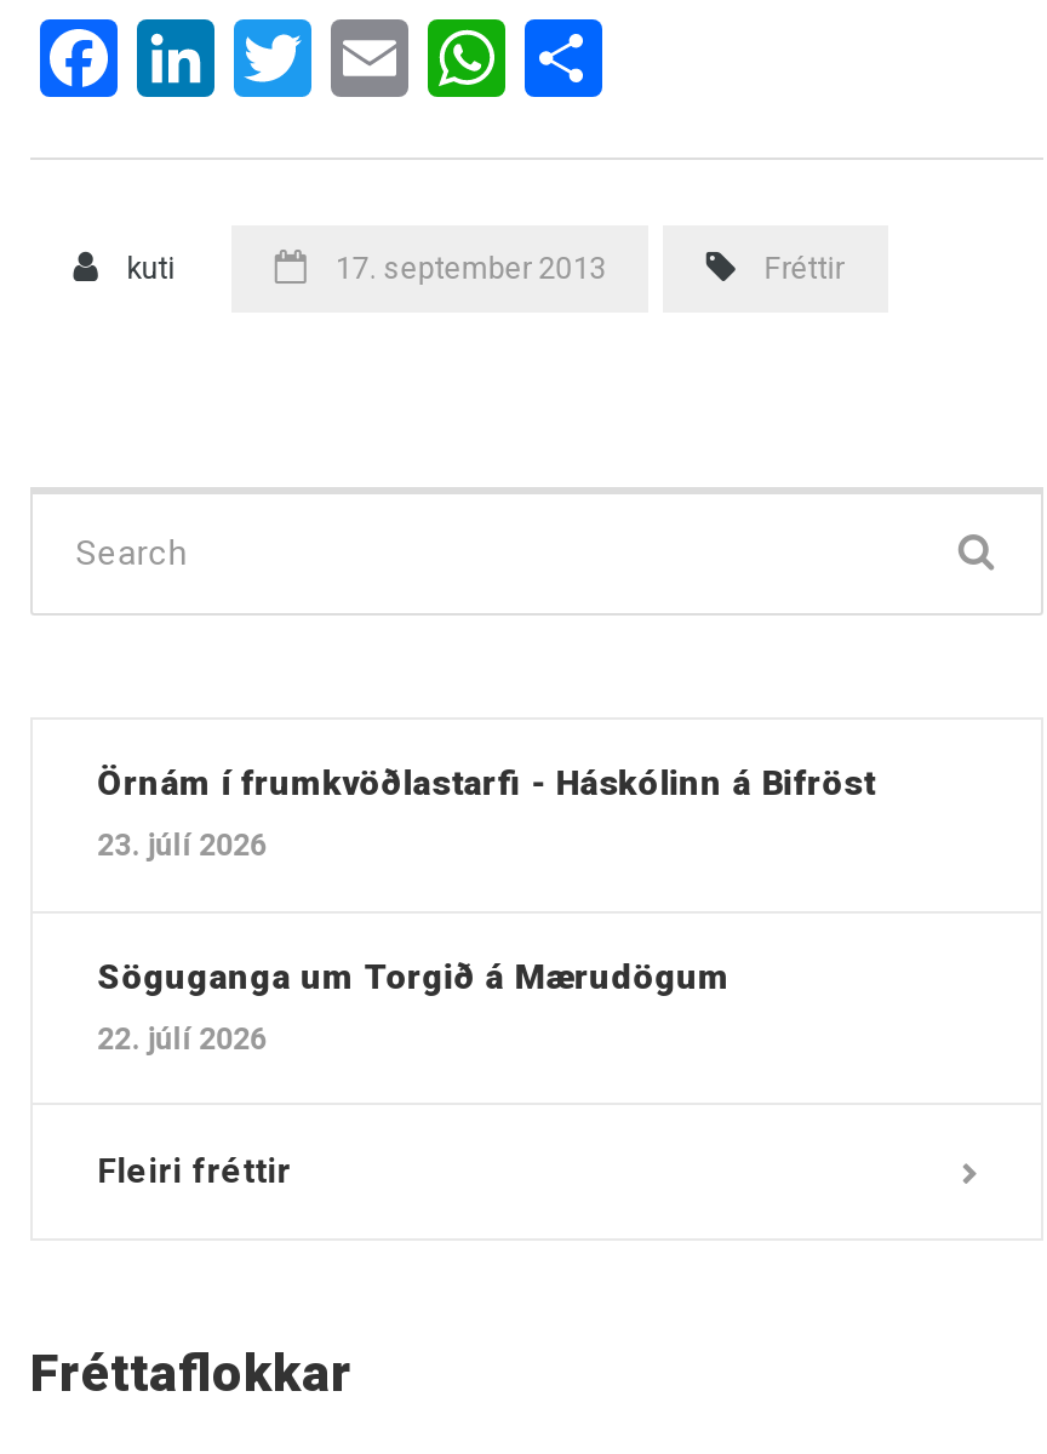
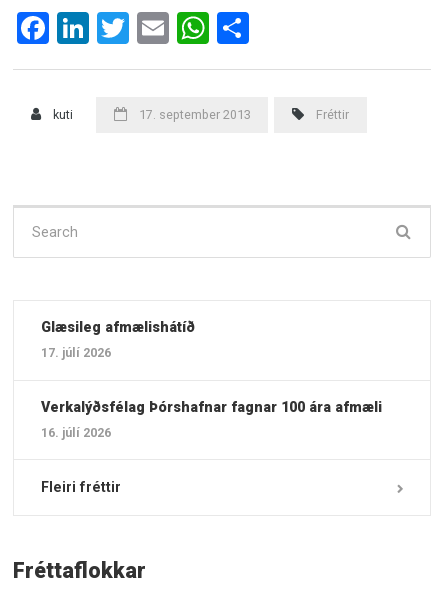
[97,764,875,803] Örnám í frumkvöðlastarfi - Háskólinn á Bifröst -> [41,319,195,335] Glæsileg afmælishátíð
[97,827,267,864] 23. júlí 2026 -> [41,345,111,360] 17. júlí 2026
[97,958,740,996] Söguganga um Torgið á Mærudögum -> [41,399,382,415] Verkalýðsfélag Þórshafnar fagnar 100 ára afmæli
[97,1021,267,1057] 22. júlí 2026 -> [41,425,111,440] 16. júlí 2026

